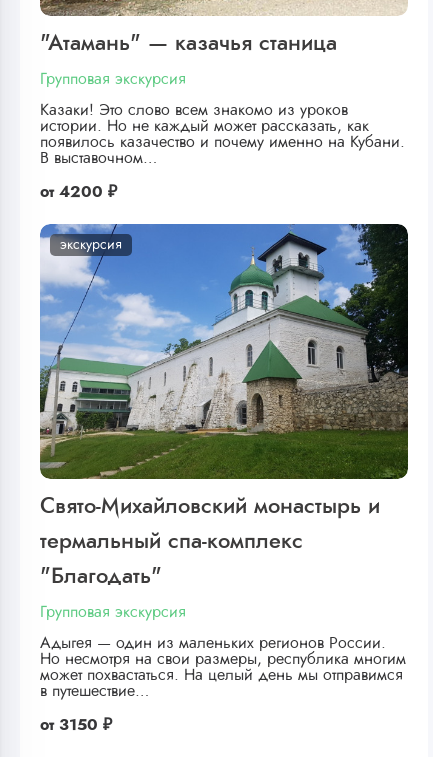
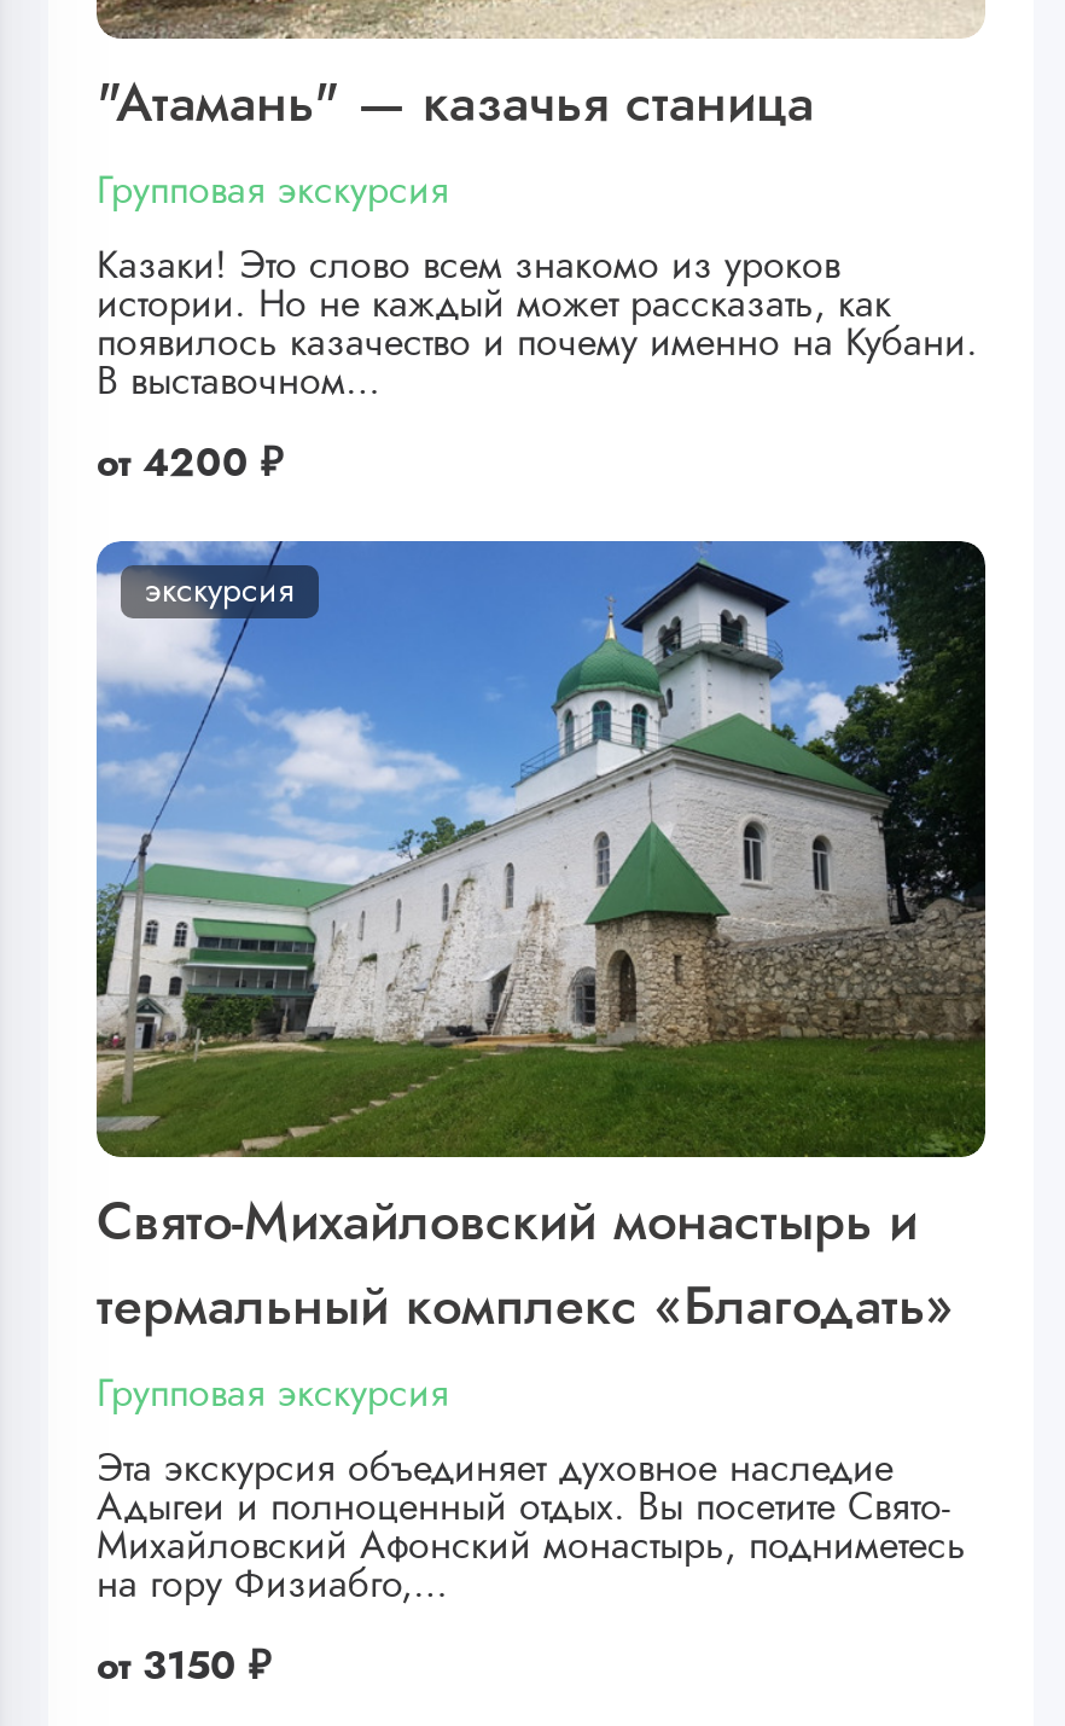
[40,530,303,587] термальный спа-комплекс | "Благодать" -> [97,1280,954,1333] термальный комплекс «Благодать»
[40,635,406,699] Адыгея — один из маленьких регионов России. | Но несмотря на свои размеры, республика многим | может похвастаться. На целый день мы отправимся | в путешествие… -> [97,1449,966,1603] Эта экскурсия объединяет духовное наследие | Адыгеи и полноценный отдых. Вы посетите Свято- | Михайловский Афонский монастырь, подниметесь | на гору Физиабго,…

